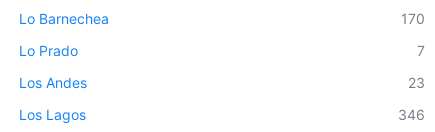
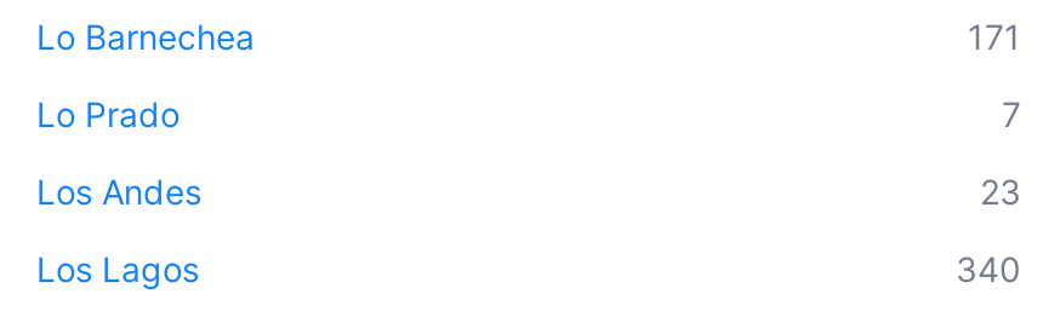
[401,10,425,27] 170 -> [968,15,1021,56] 171
[398,106,425,123] 346 -> [956,247,1021,288] 340

